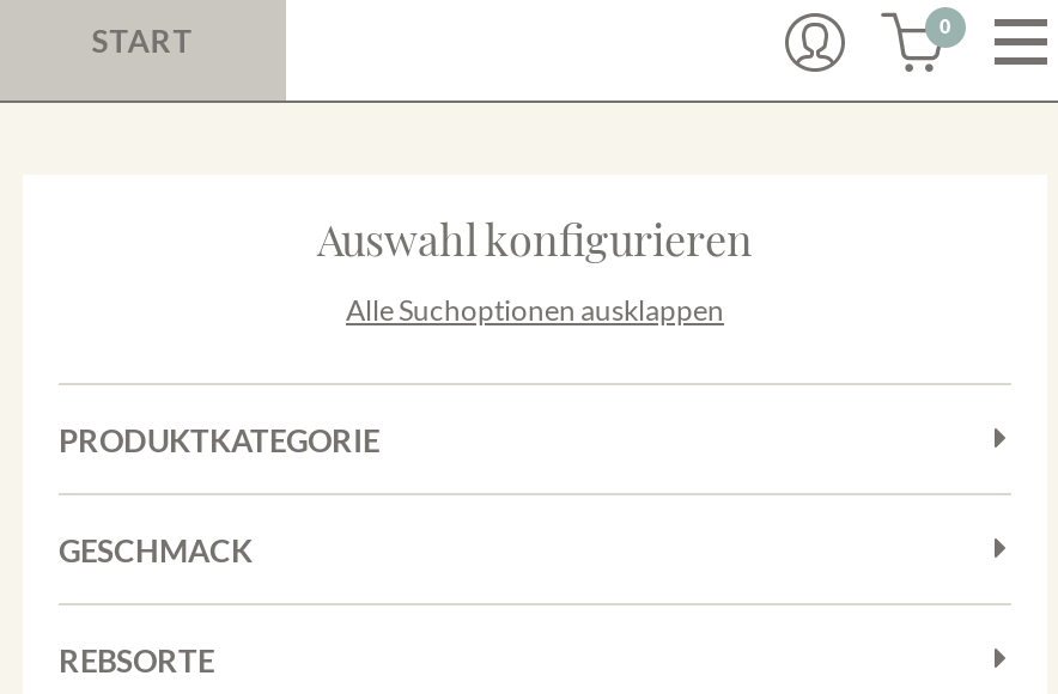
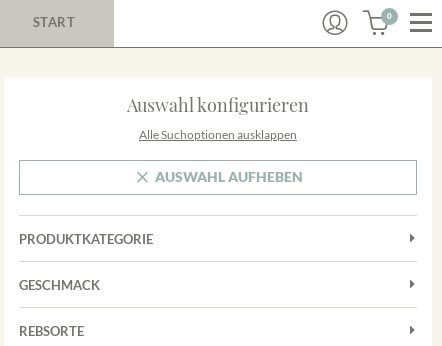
none -> [155,168,303,185] AUSWAHL AUFHEBEN

